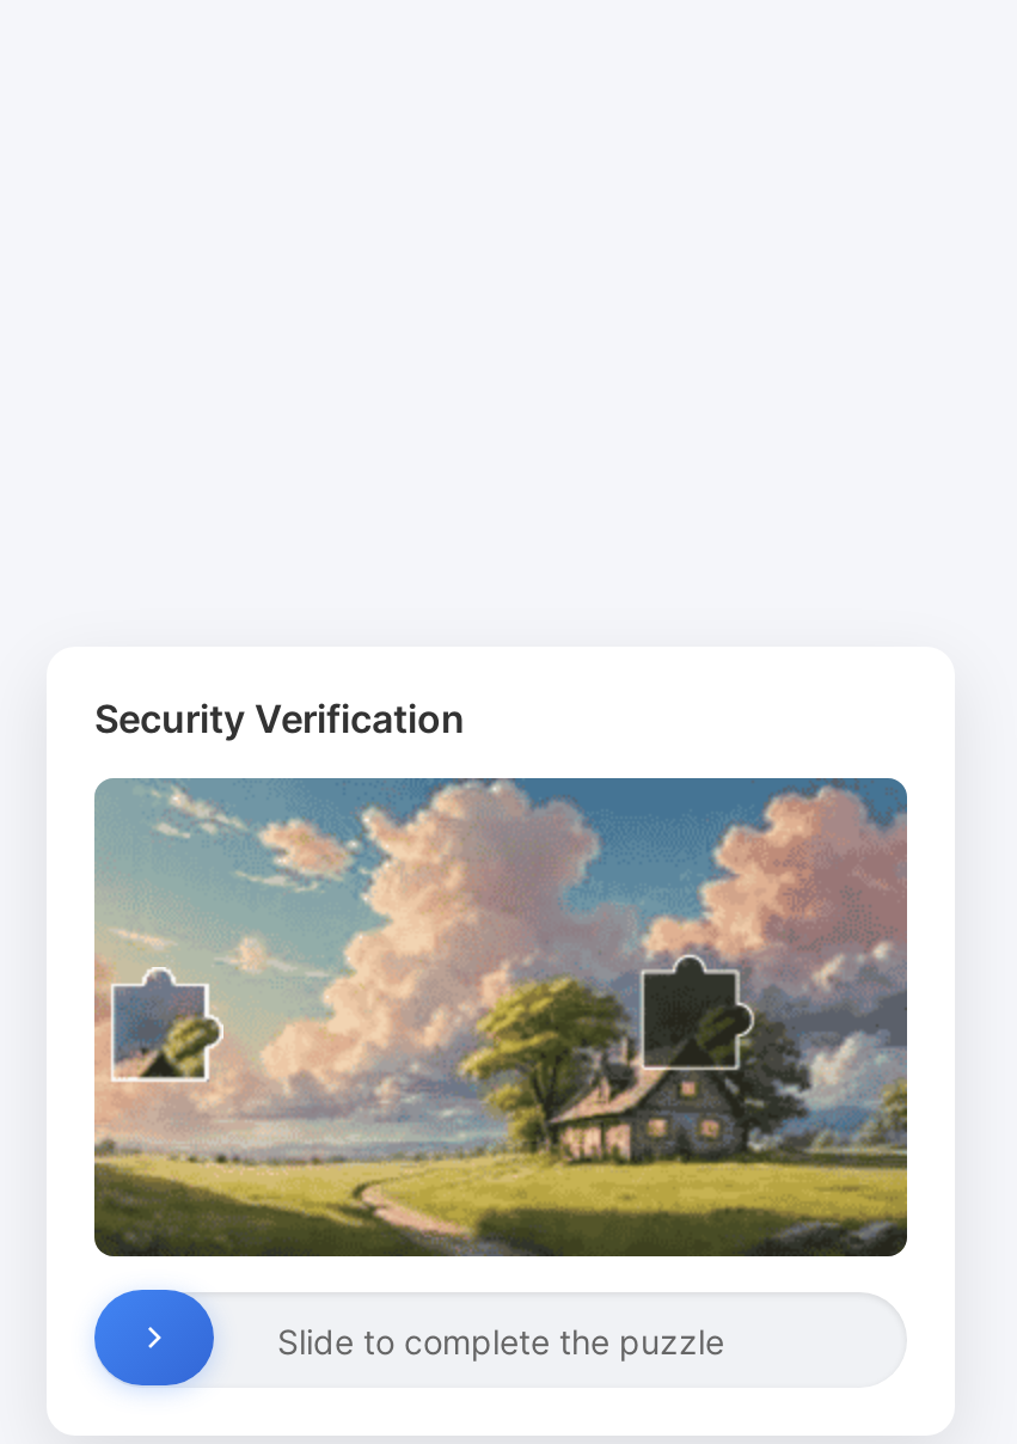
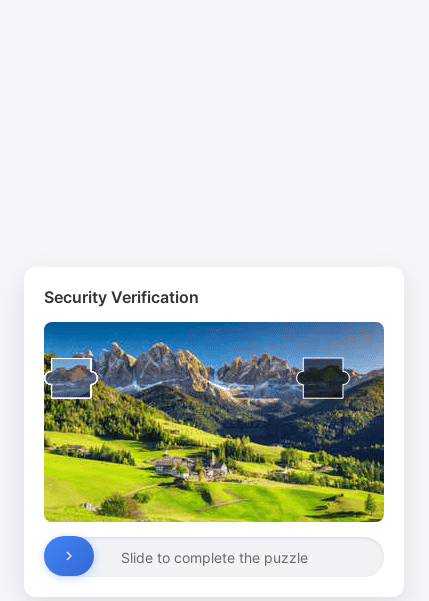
[92,776,909,1259] [image] -> [43,321,385,523] [image]

